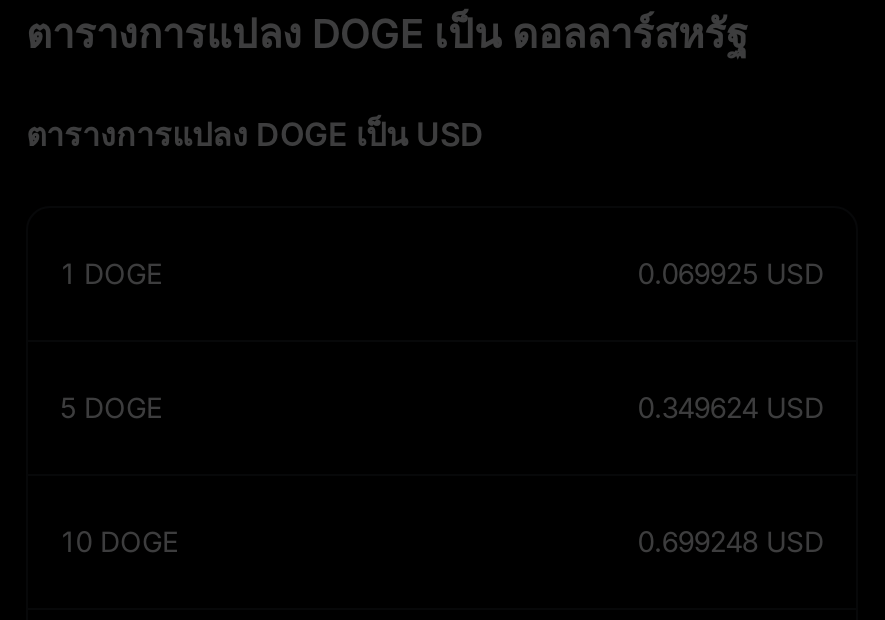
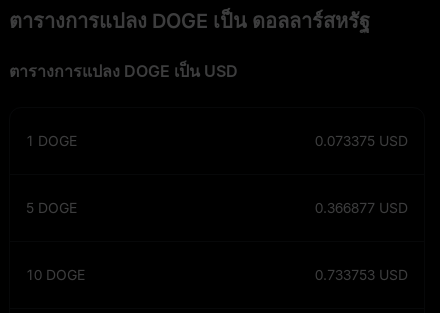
[638,256,824,290] 0.069925 USD -> [315,132,408,149] 0.073375 USD
[638,390,824,424] 0.349624 USD -> [315,199,408,216] 0.366877 USD
[638,524,824,558] 0.699248 USD -> [315,266,408,283] 0.733753 USD

